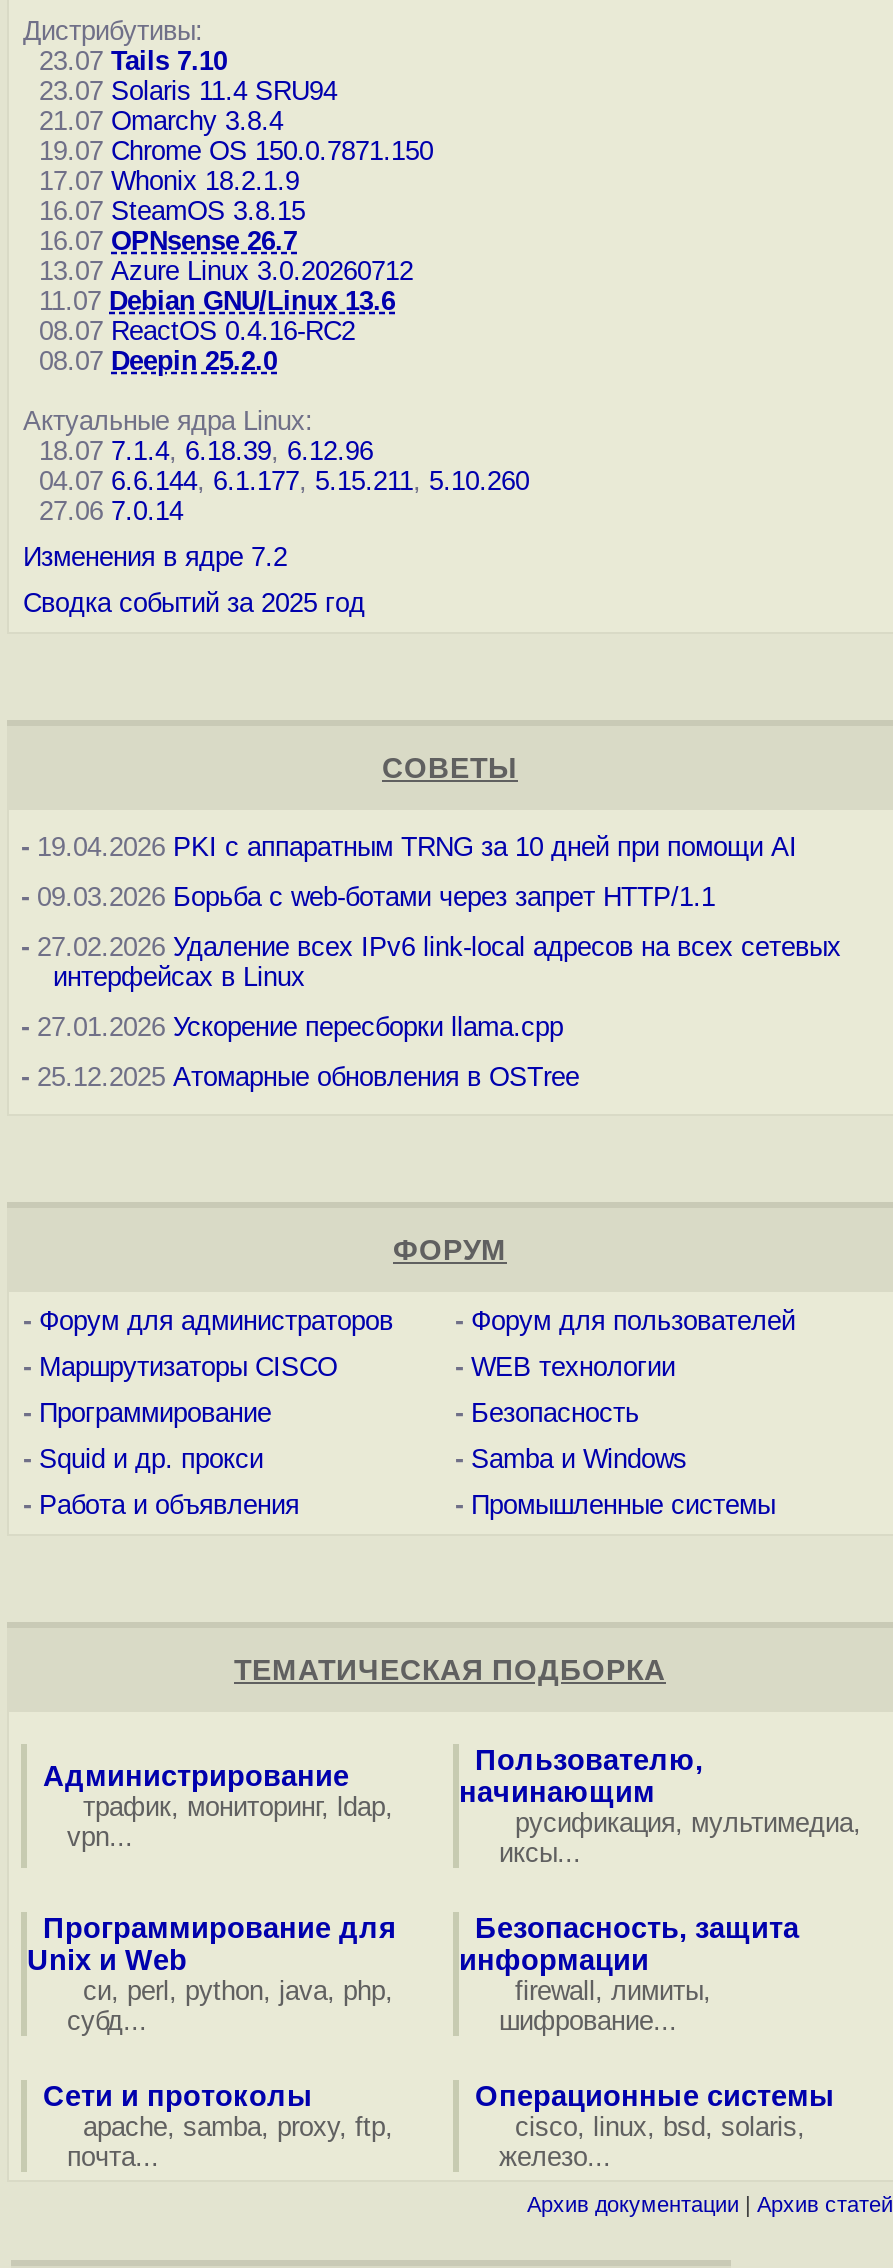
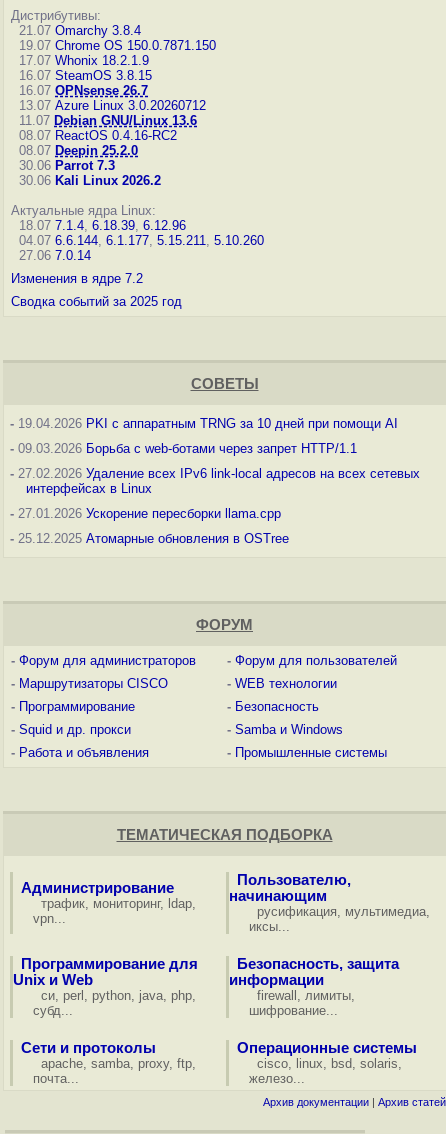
[23,46,337,106] 23.07 Tails 7.10 | 23.07 Solaris 11.4 SRU94 -> none
moved [23,106,433,376] -> [11,23,216,158]: 21.07 Omarchy 3.8.4 | 19.07 Chrome OS 150.0.7871.150 | 17.07 Whonix 18.2.1.9 | ... | 08.07 ReactOS 0.4.16-RC2 | 08.07 Deepin 25.2.0
none -> [11,158,161,188] 30.06 Parrot 7.3 | 30.06 Kali Linux 2026.2

